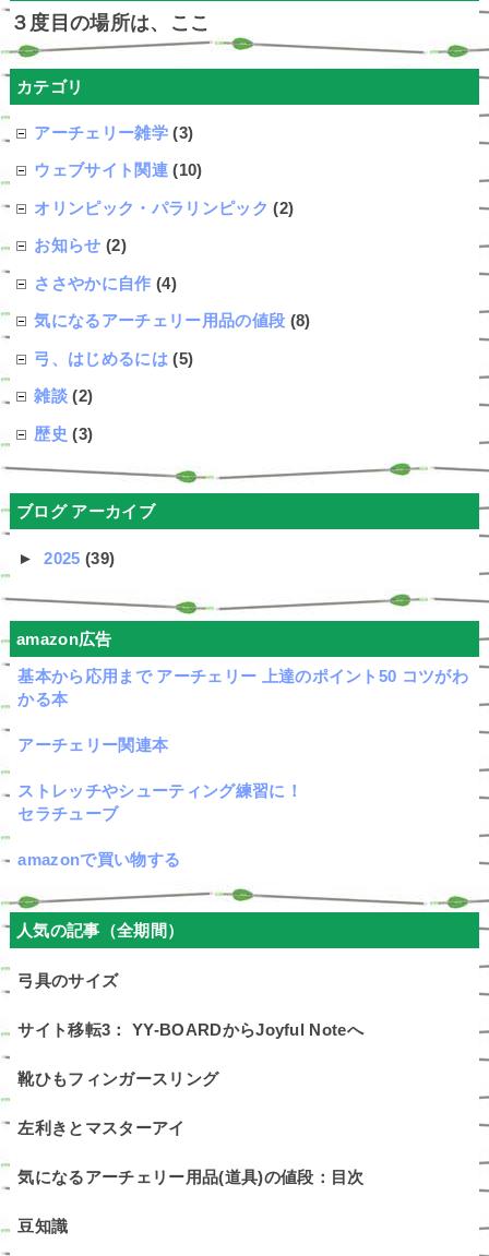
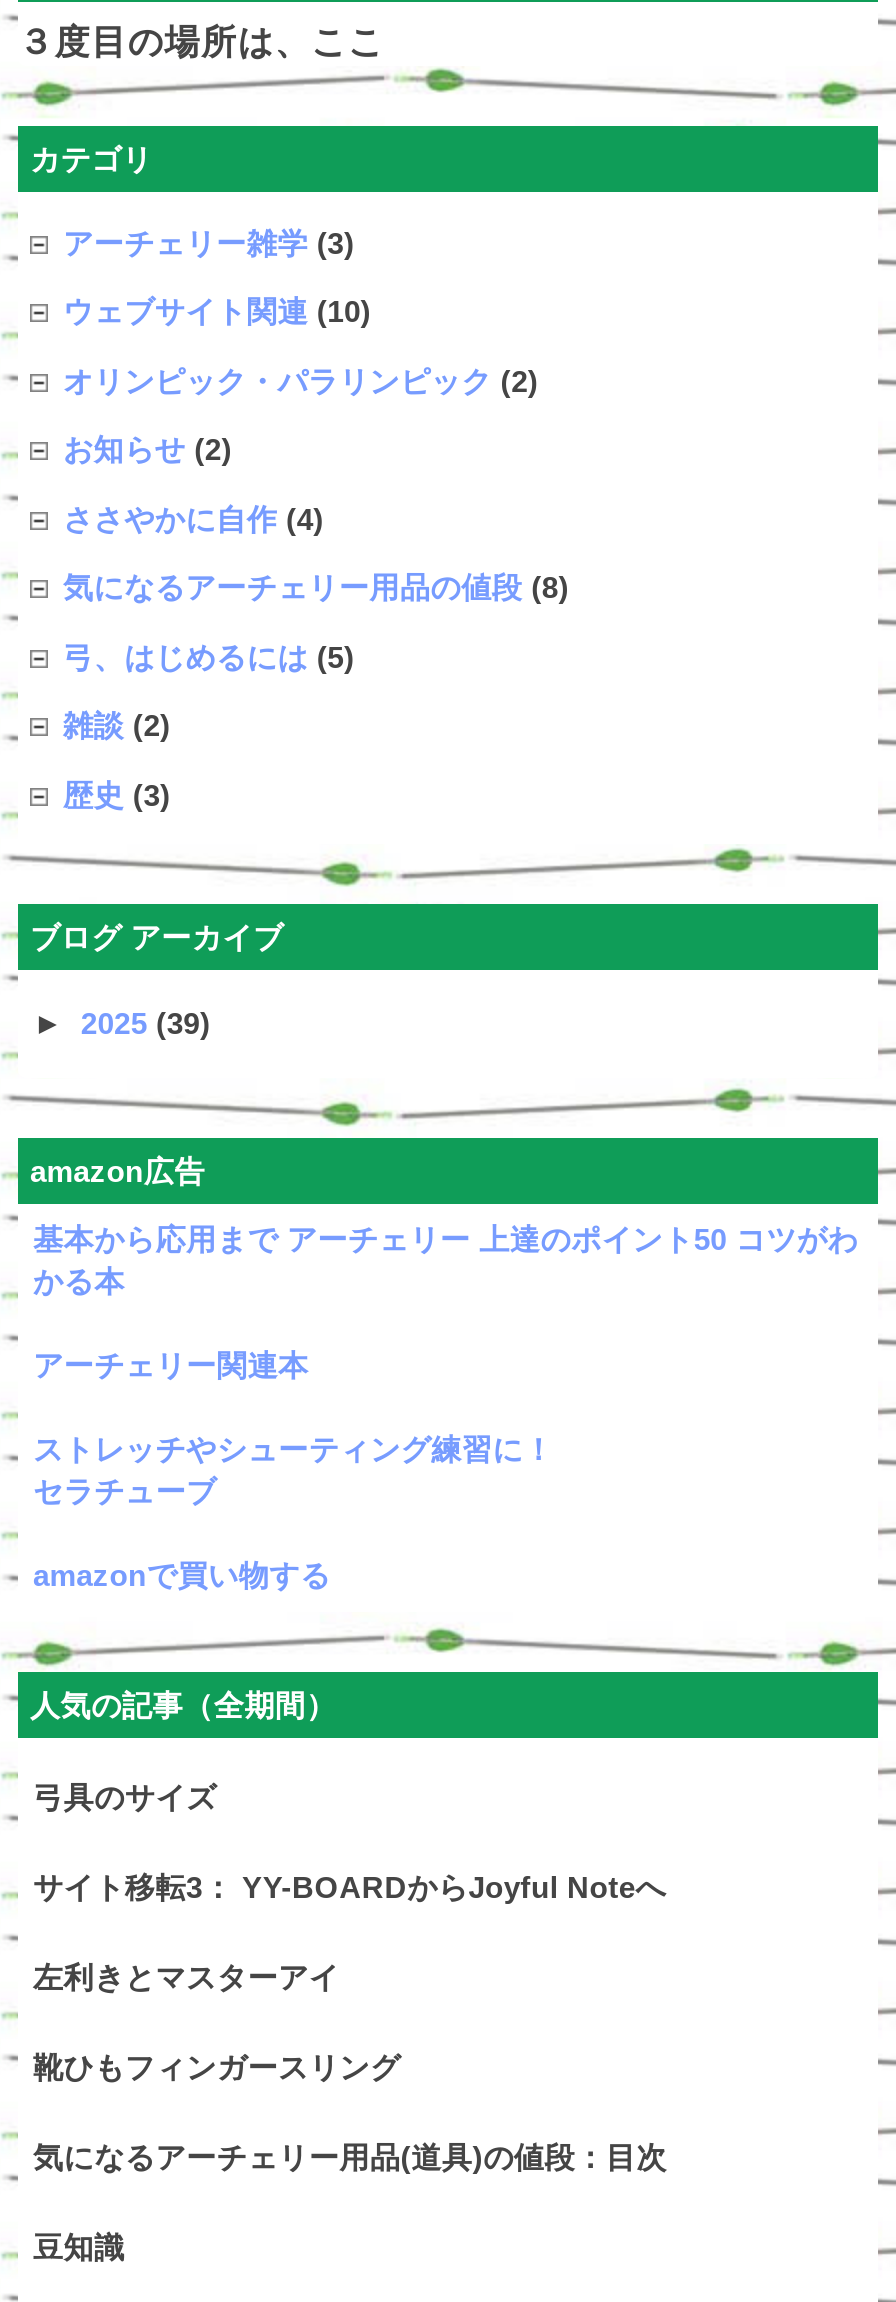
moved [18,1069,219,1088] -> [33,2050,401,2084]: 靴ひもフィンガースリング
moved [18,1118,185,1137] -> [33,1960,339,1994]: 左利きとマスターアイ

